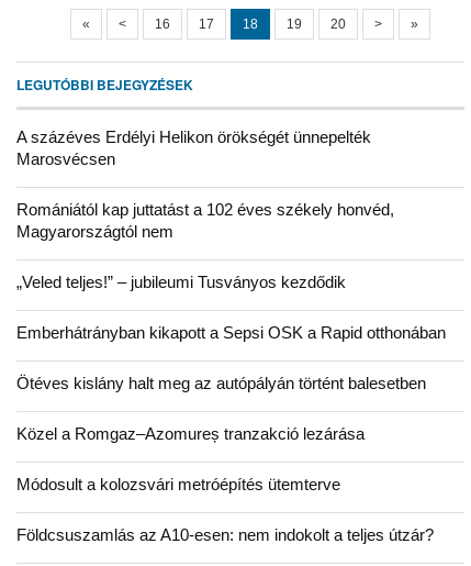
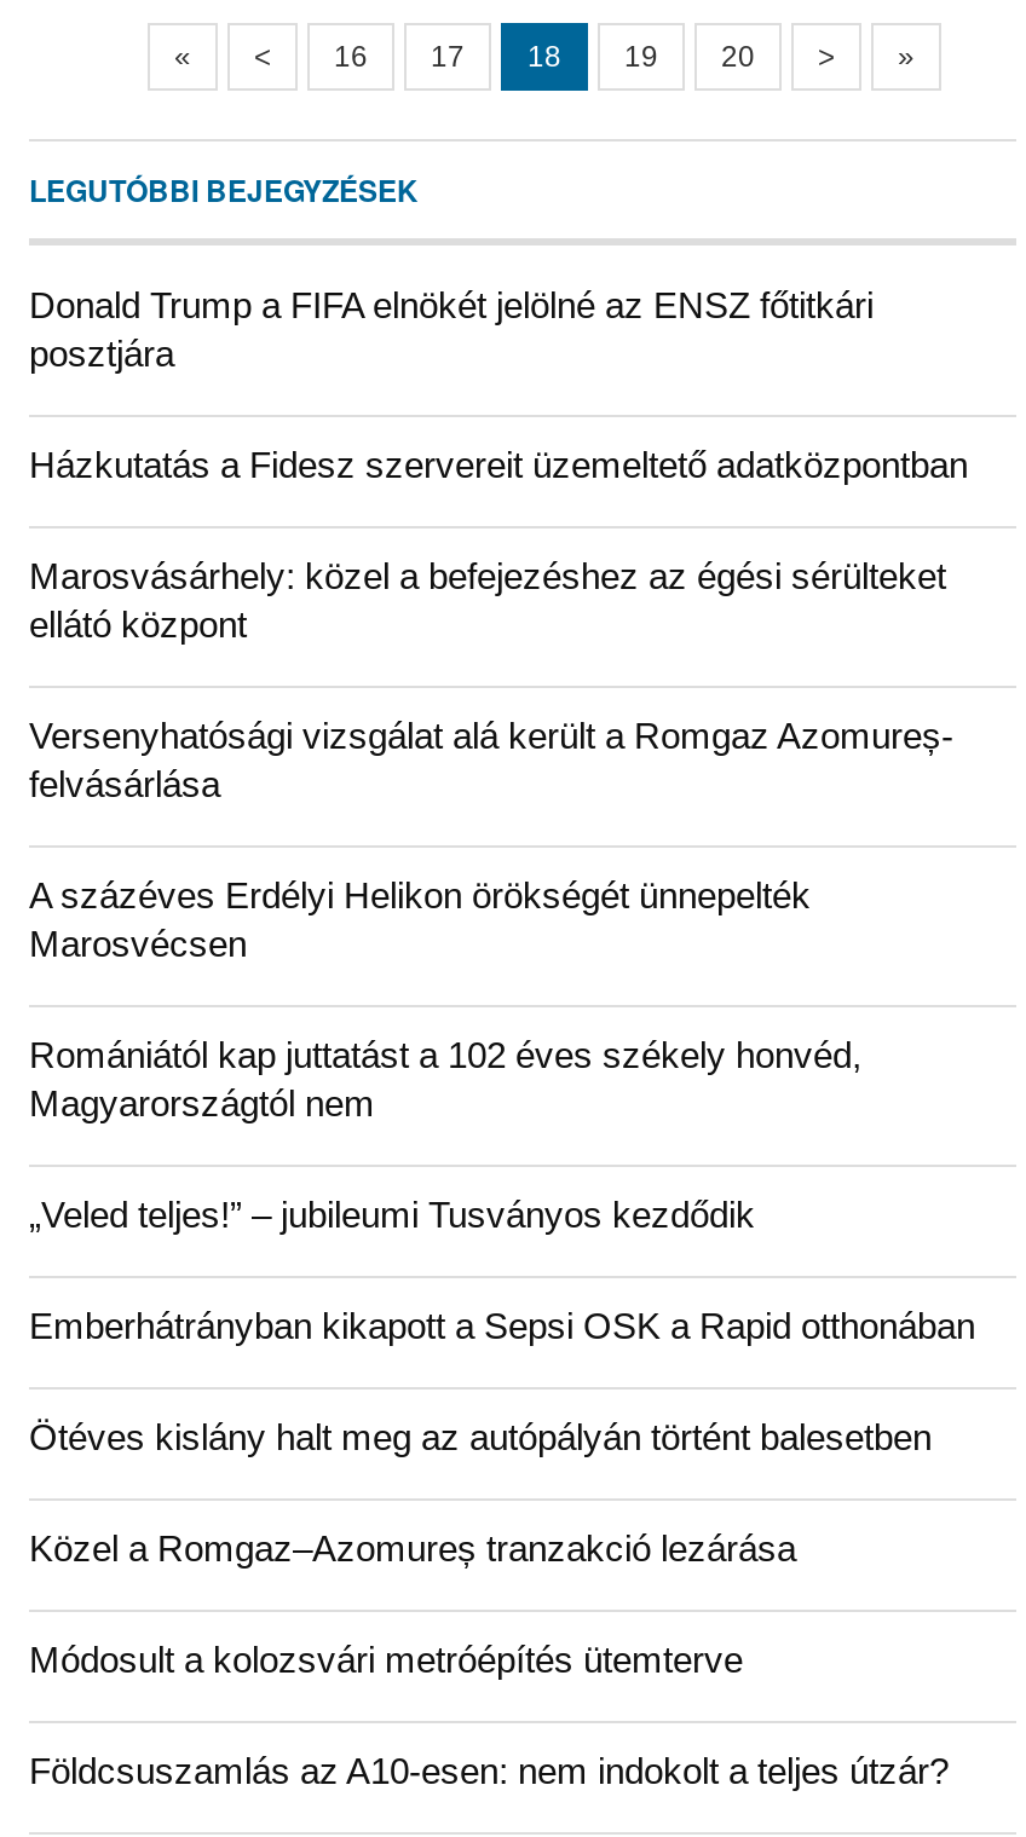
none -> [29,283,968,803] Donald Trump a FIFA elnökét jelölné az ENSZ főtitkári | posztjára | Házkutatás a Fidesz szervereit üzemeltető adatközpontban | Marosvásárhely: közel a befejezéshez az égési sérülteket | ellátó központ | Versenyhatósági vizsgálat alá került a Romgaz Azomureș- | felvásárlása

